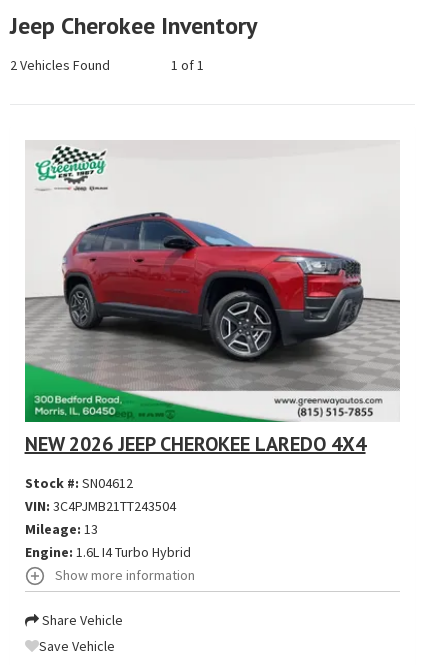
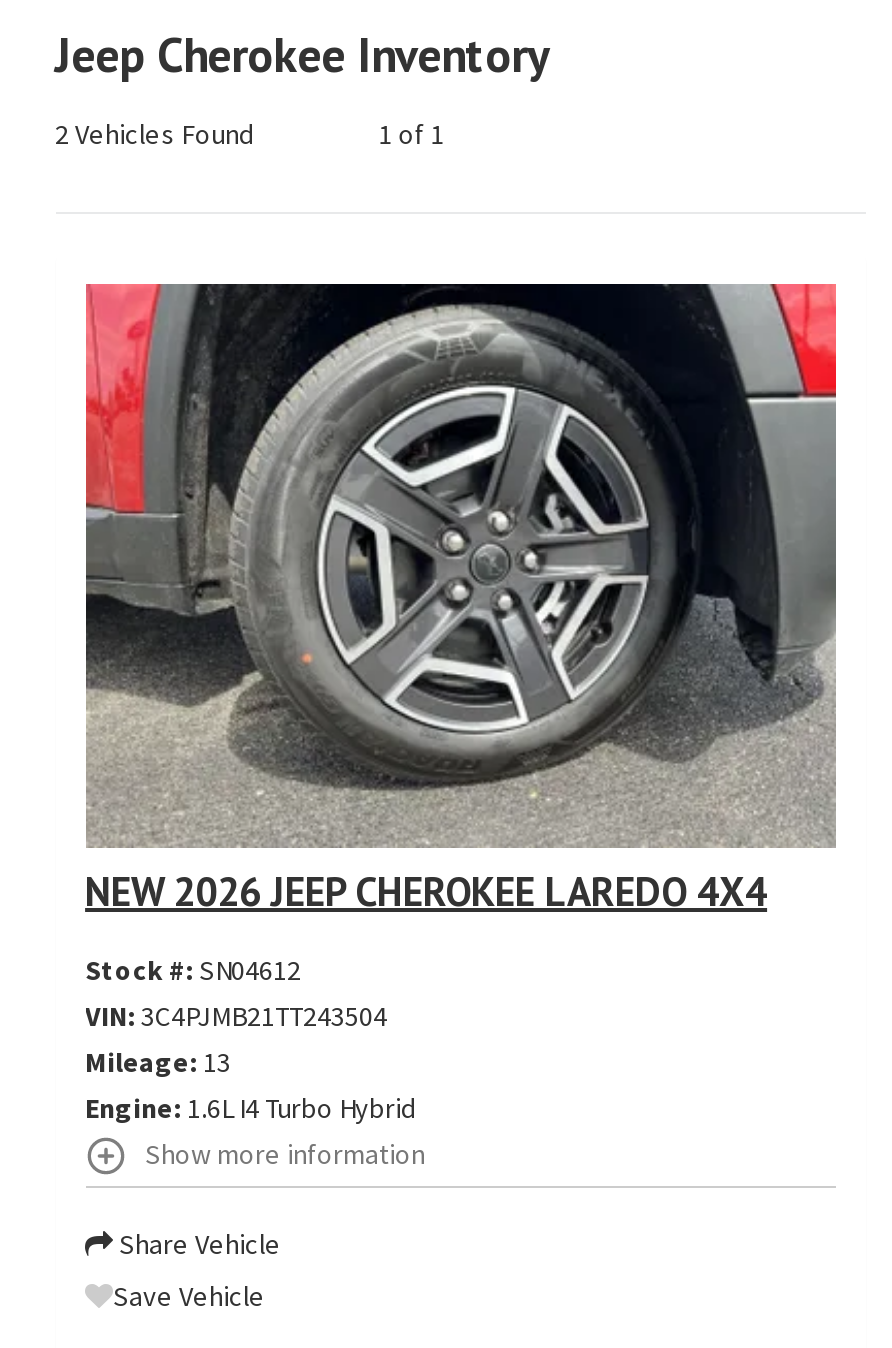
[24,140,400,423] [image] -> [84,282,838,848] [image]

